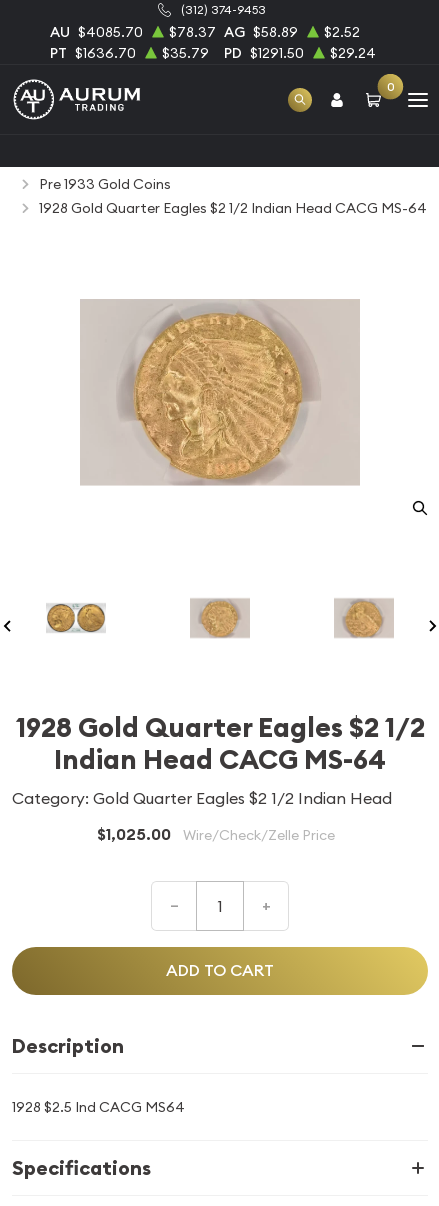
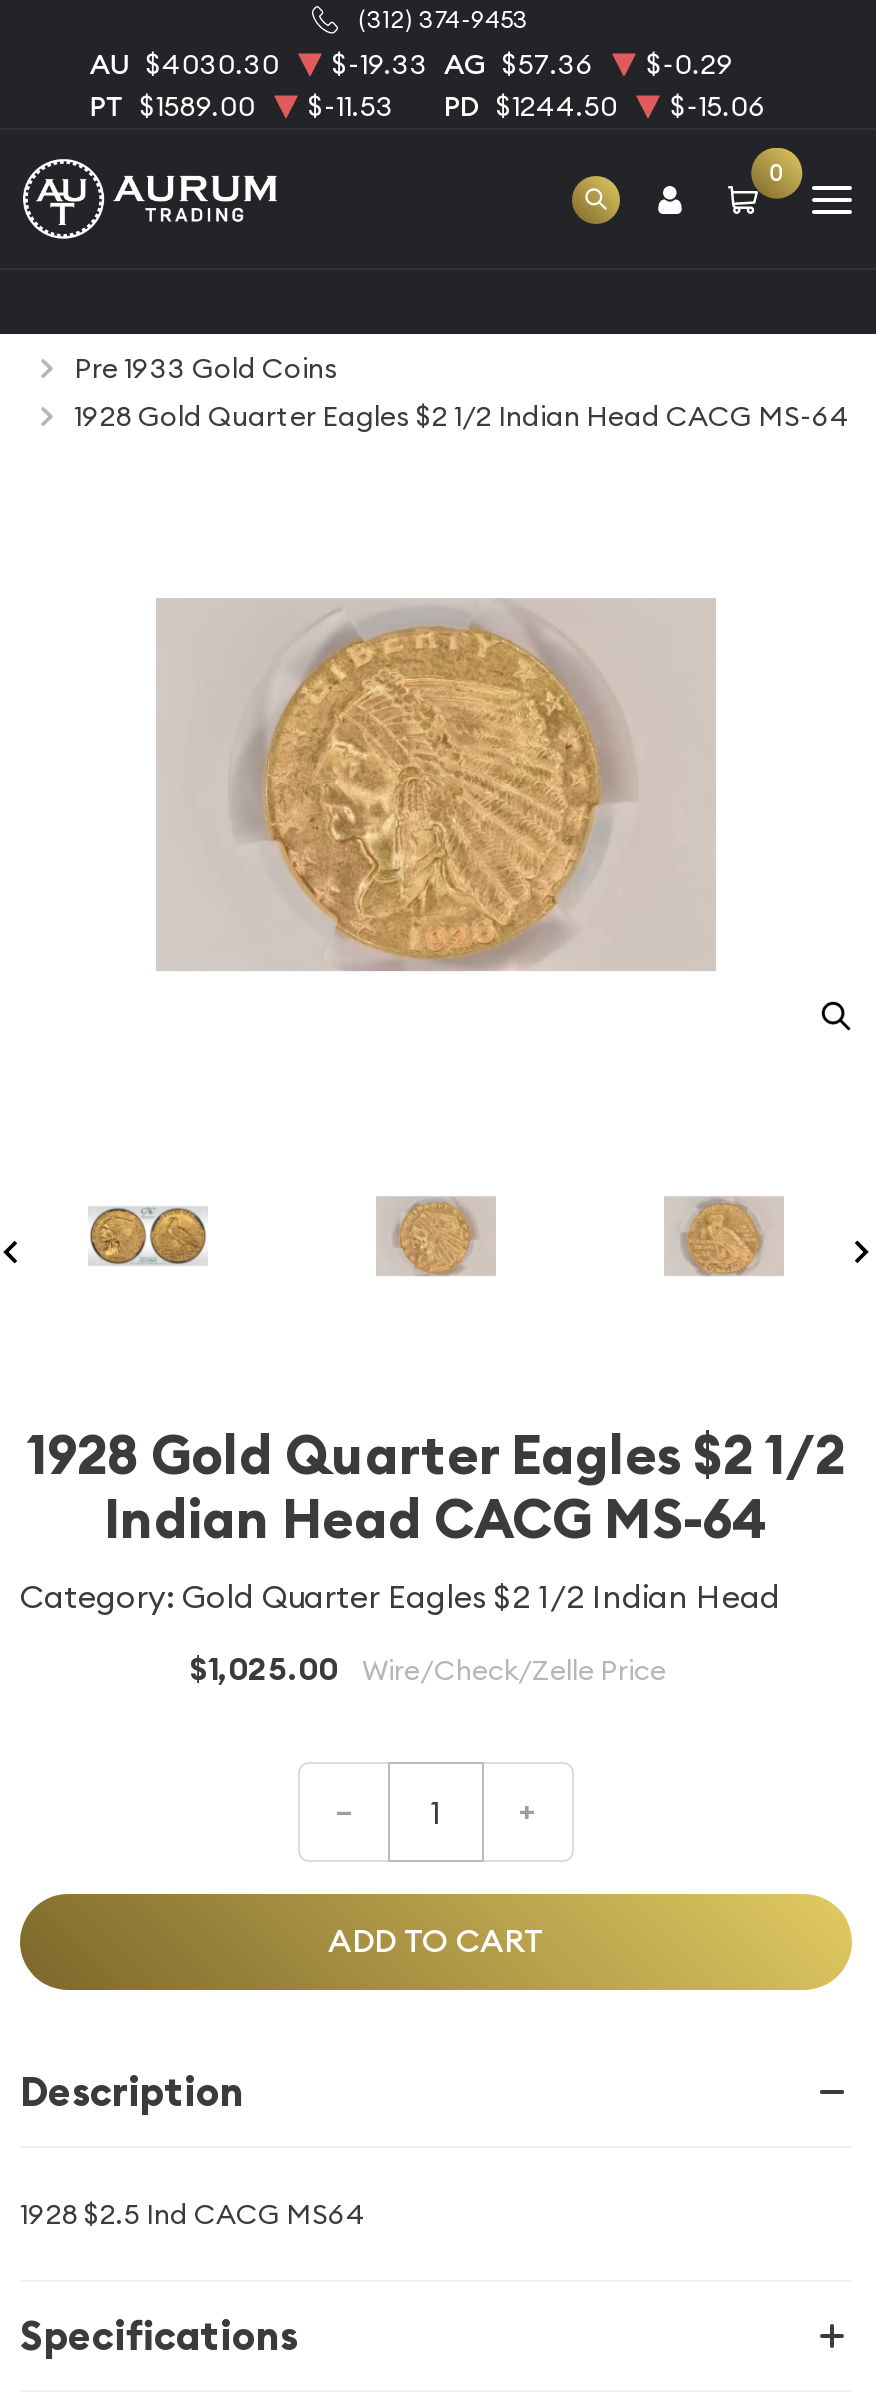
[50,22,143,40] AU $4085.70 -> [90,45,280,81] AU $4030.30
[169,22,298,40] $78.37 AG $58.89 -> [332,45,594,81] $-19.33 AG $57.36
[324,22,360,40] $2.52 -> [646,45,734,81] $-0.29
[50,43,136,61] PT $1636.70 -> [90,87,256,123] PT $1589.00
[162,43,209,61] $35.79 -> [308,87,394,123] $-11.53
[224,43,304,61] PD $1291.50 -> [444,87,618,123] PD $1244.50
[330,43,376,61] $29.24 -> [670,87,766,123] $-15.06

